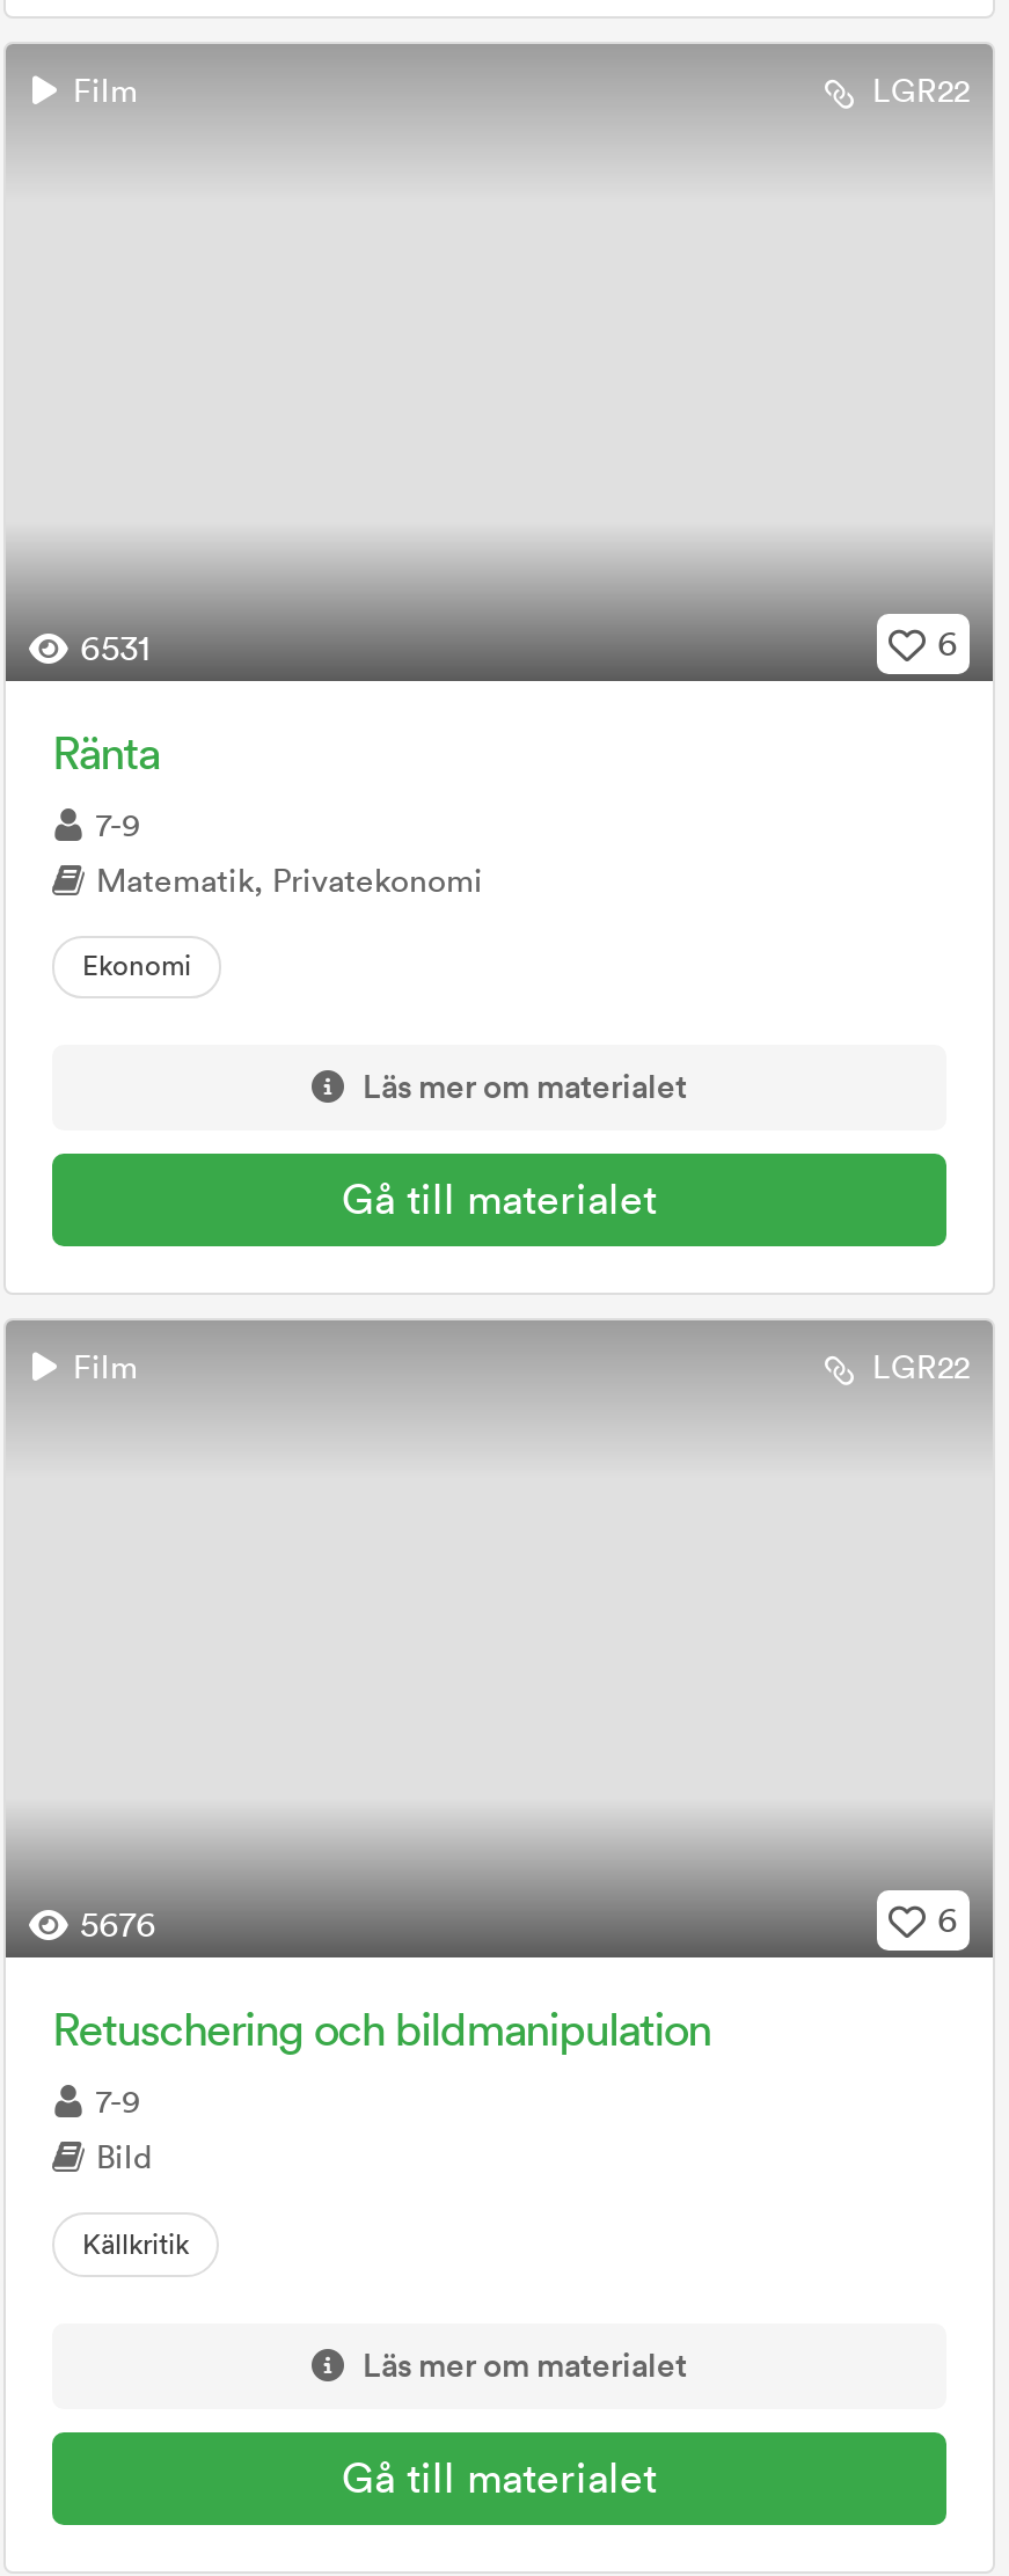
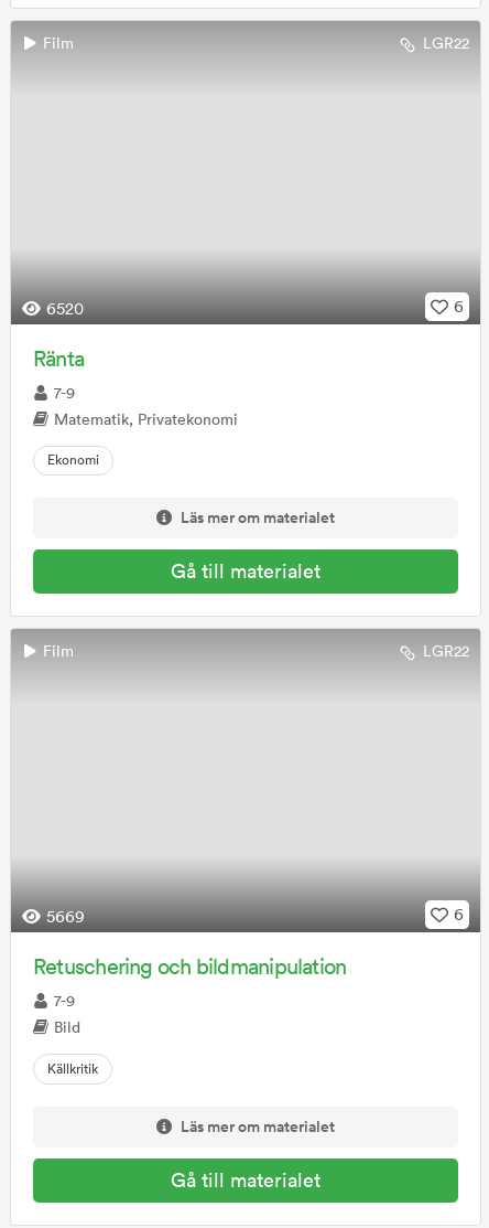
[80,624,149,668] 6531 -> [46,297,84,318] 6520
[80,1902,156,1946] 5676 -> [46,906,85,927] 5669

